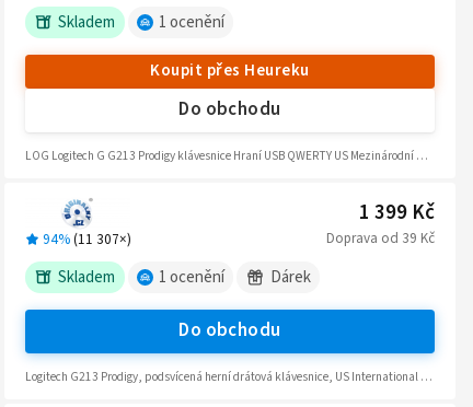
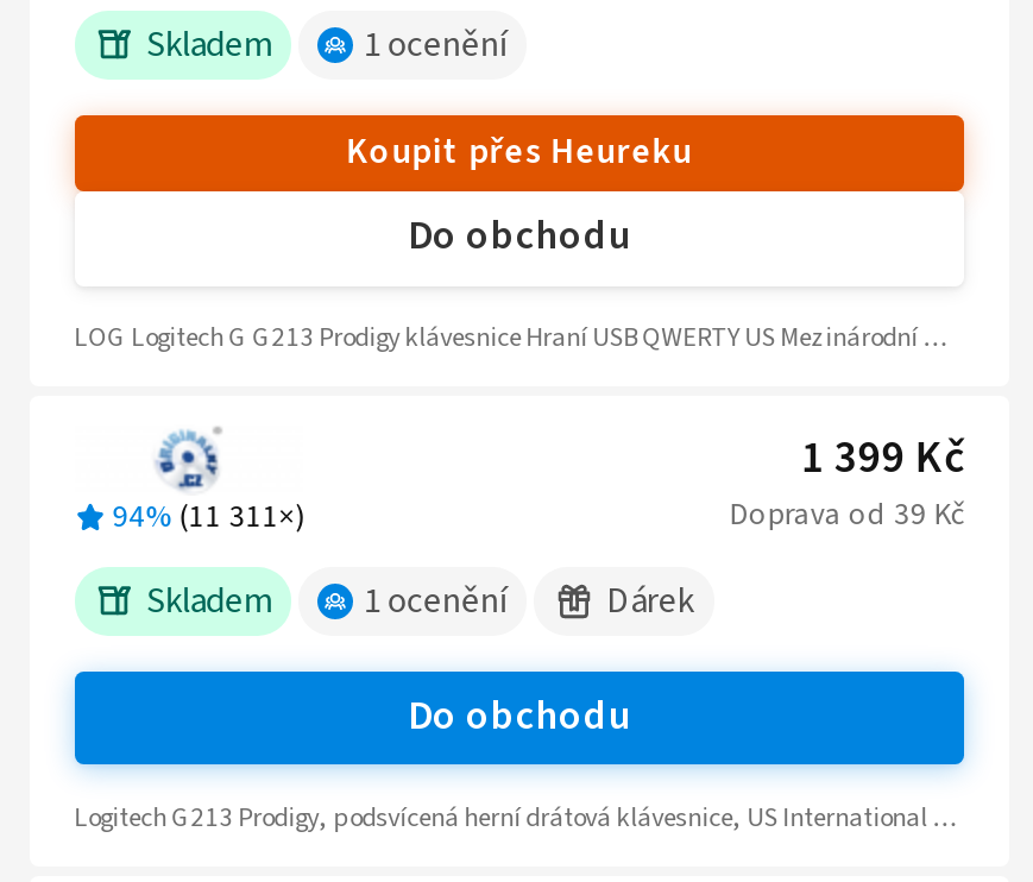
[42,229,131,249] 94% (11 307×) -> [112,496,305,538] 94% (11 311×)

